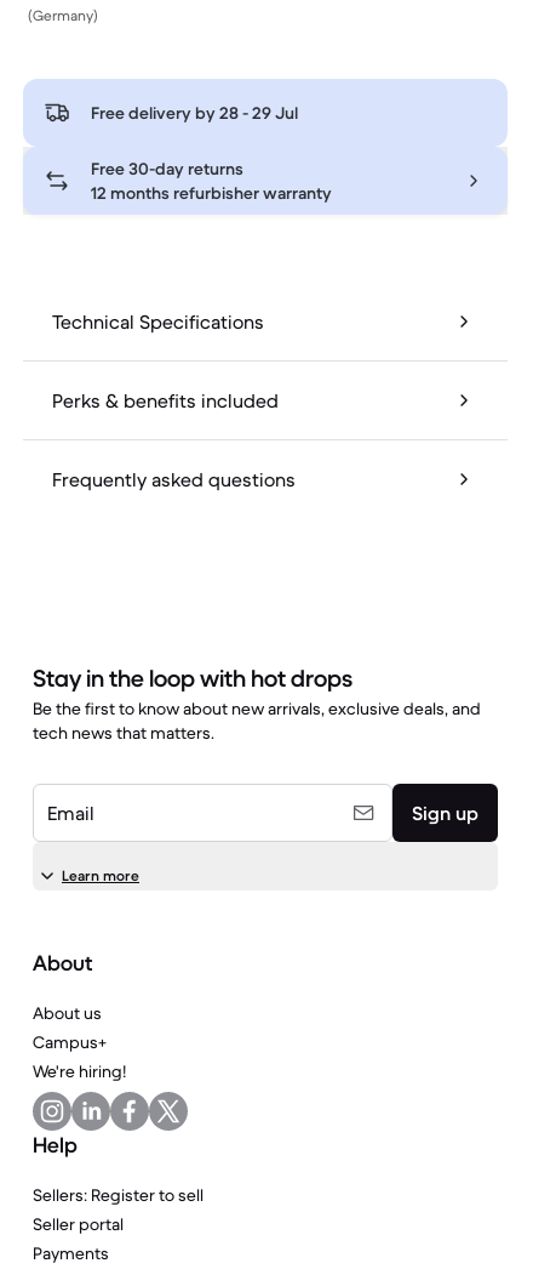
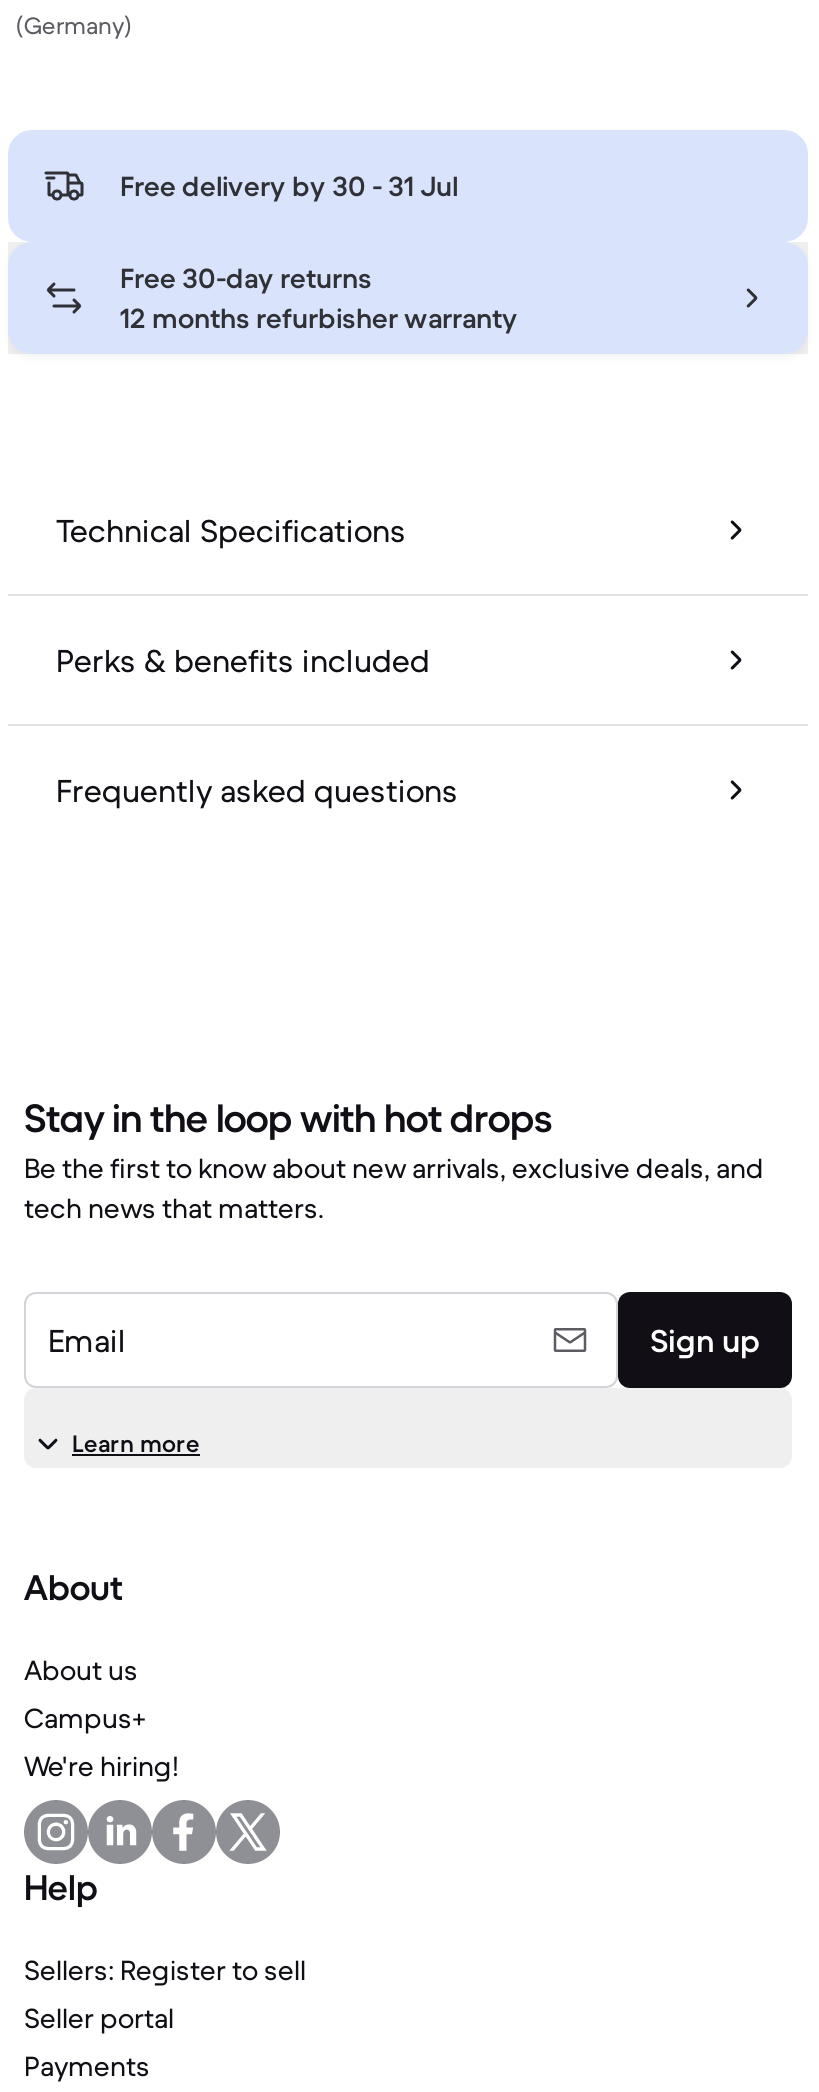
[91,102,298,124] Free delivery by 28 - 29 Jul -> [120,169,458,205] Free delivery by 30 - 31 Jul

